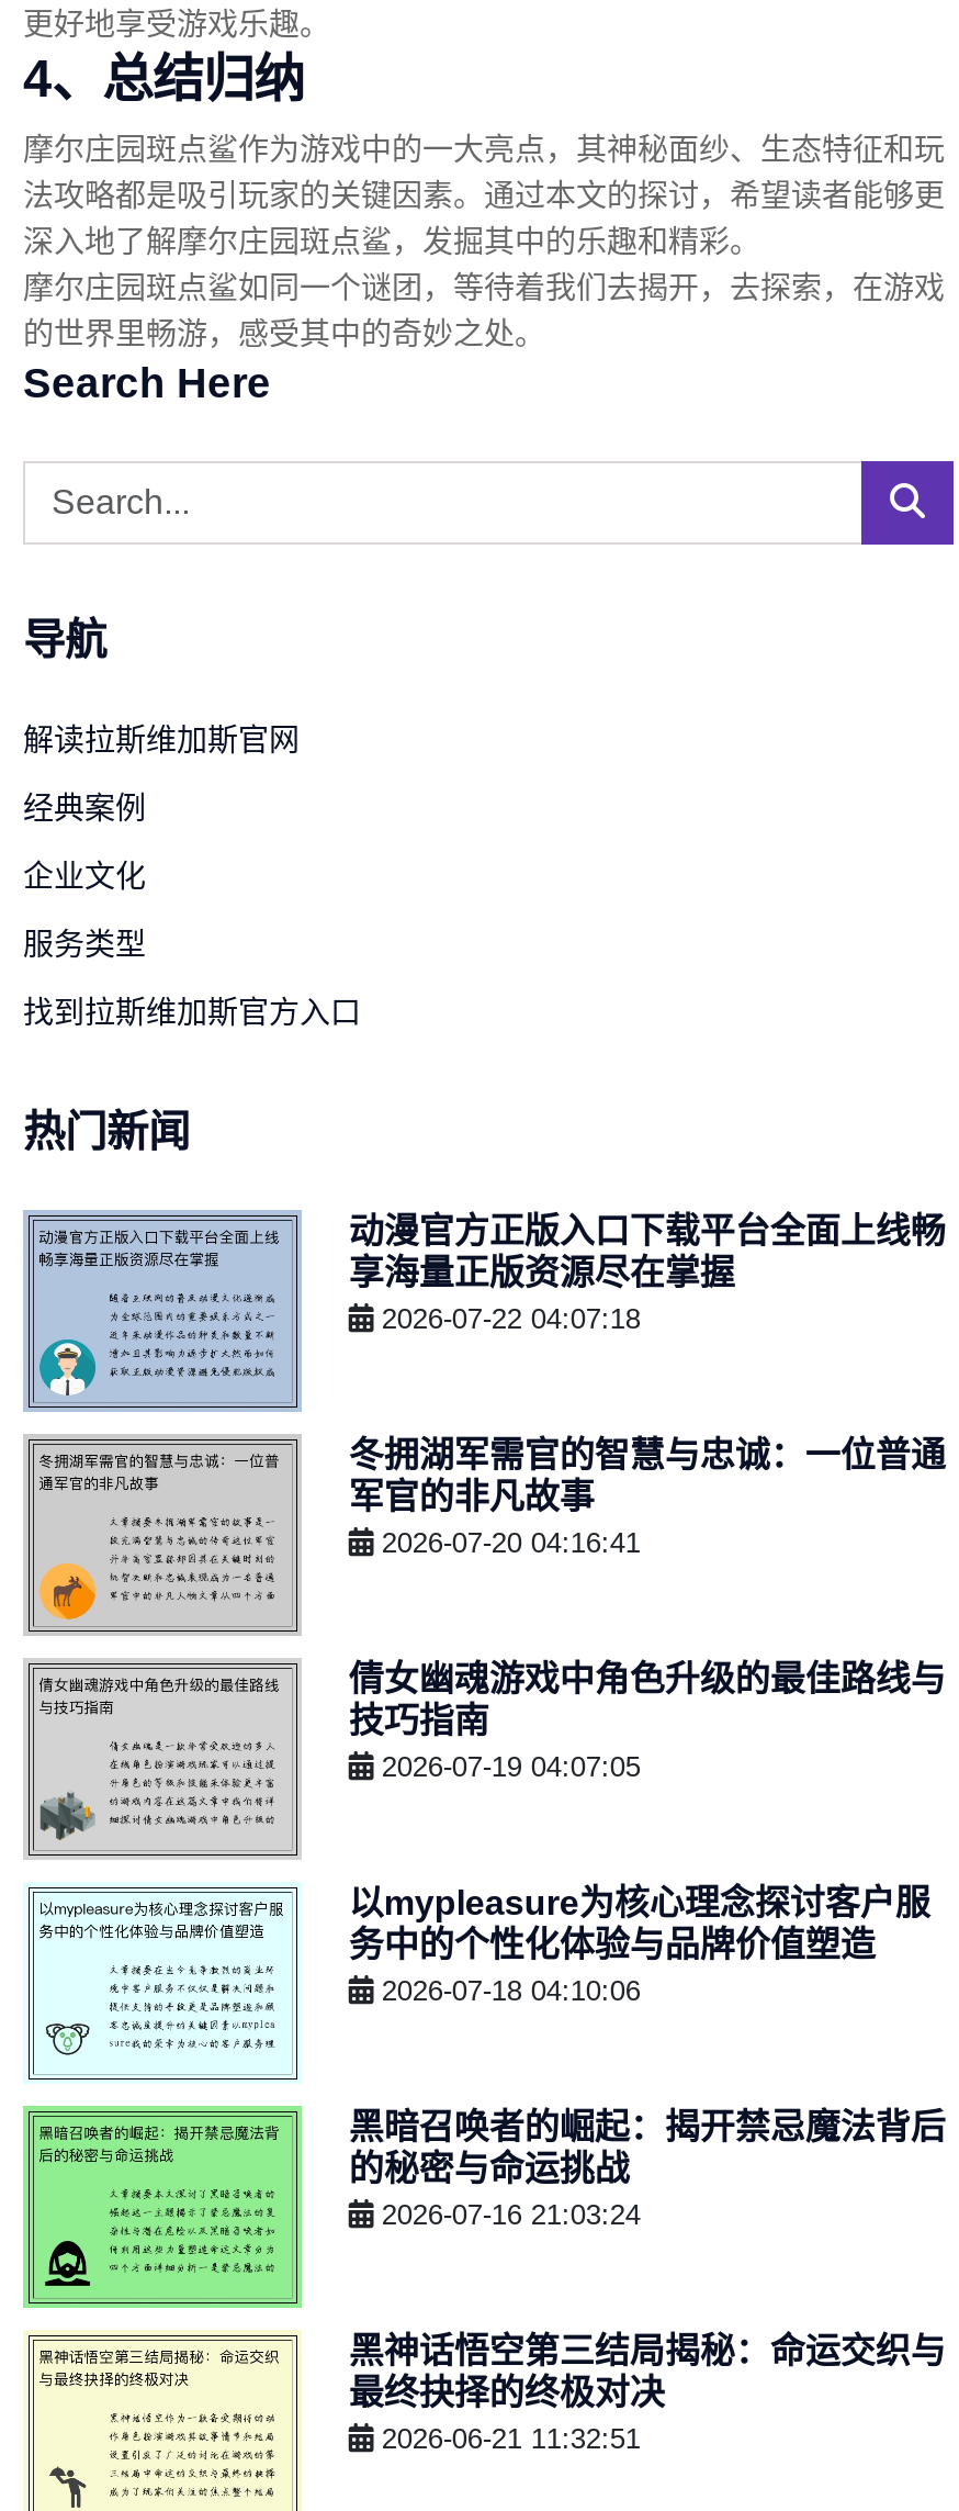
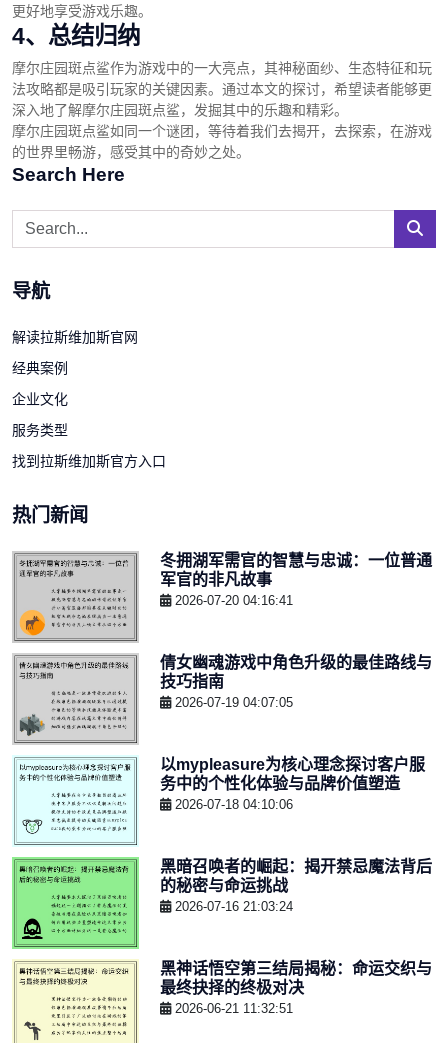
[25,1212,946,1410] [image] | 动漫官方正版入口下载平台全面上线畅 | 享海量正版资源尽在掌握 | 2026-07-22 04:07:18 -> none

